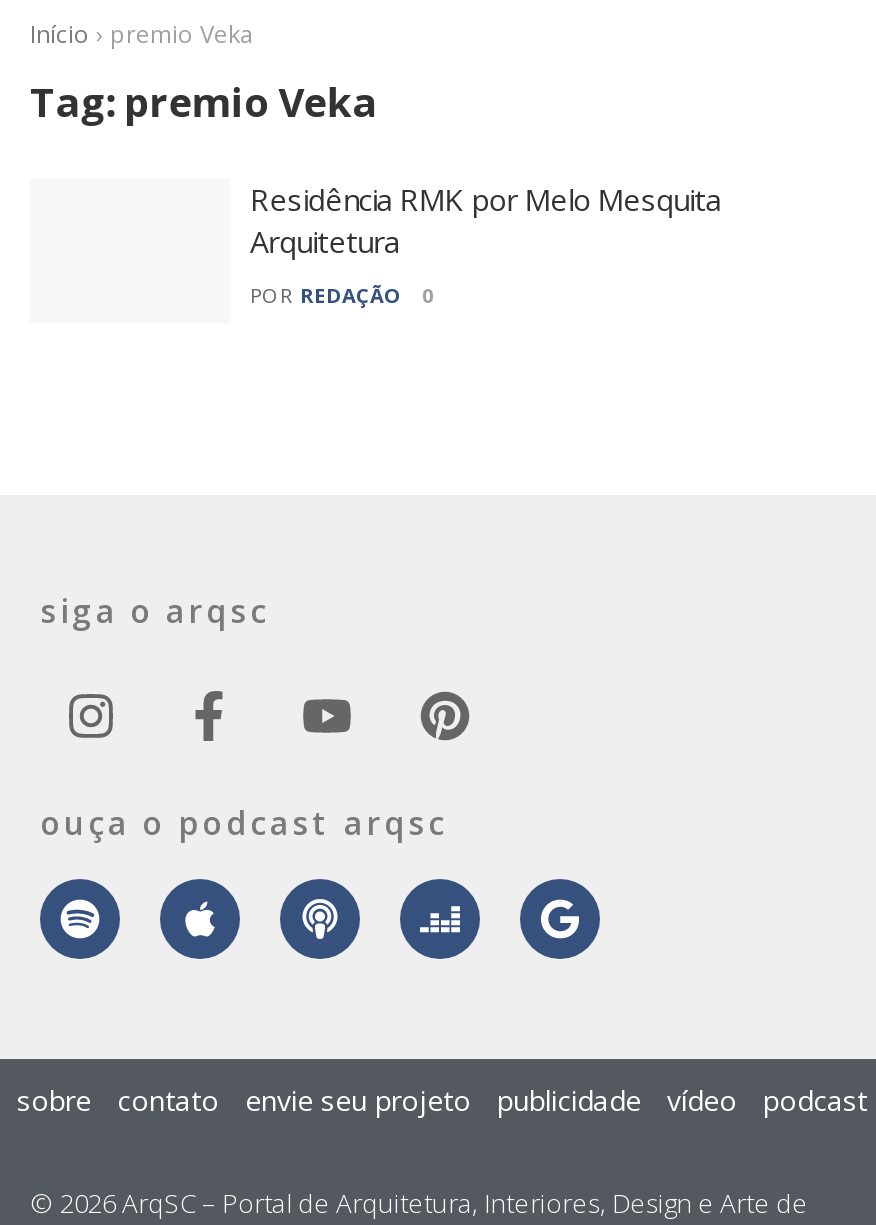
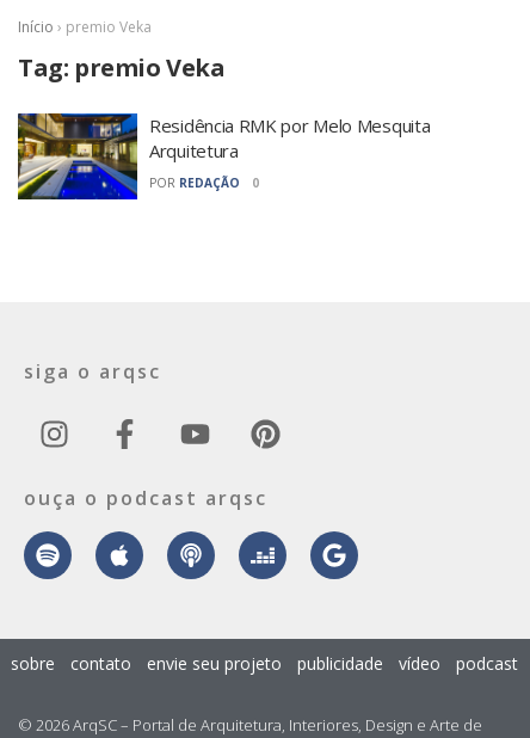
none -> [17,112,138,201] [image]

